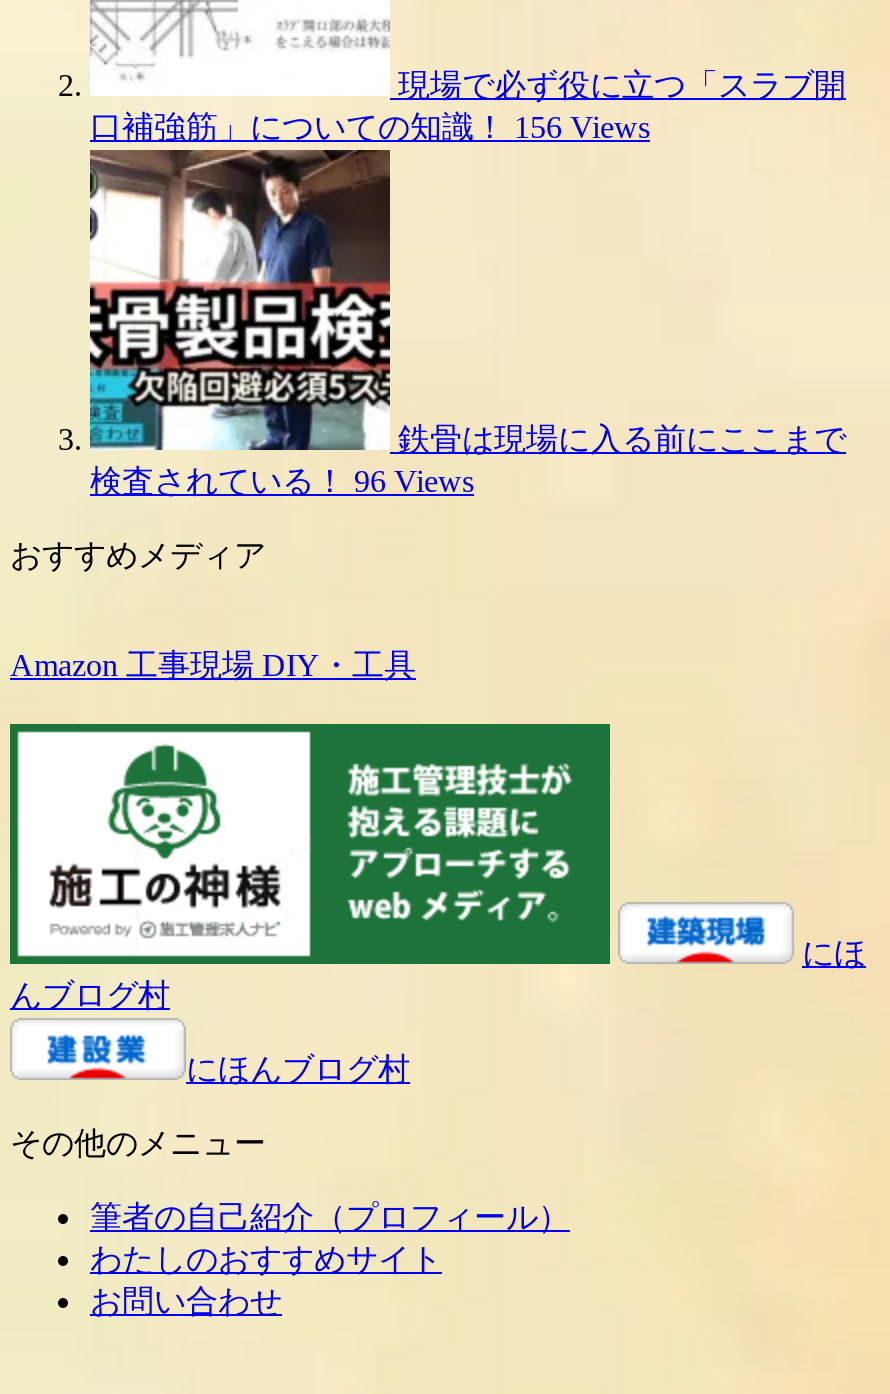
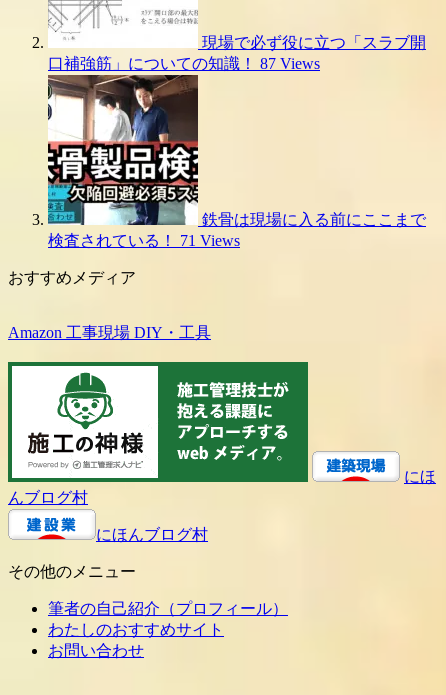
[90,111,650,145] 口補強筋」についての知識！ 156 Views -> [48,55,320,72] 口補強筋」についての知識！ 87 Views
[90,465,474,499] 検査されている！ 96 Views -> [48,232,240,249] 検査されている！ 71 Views

